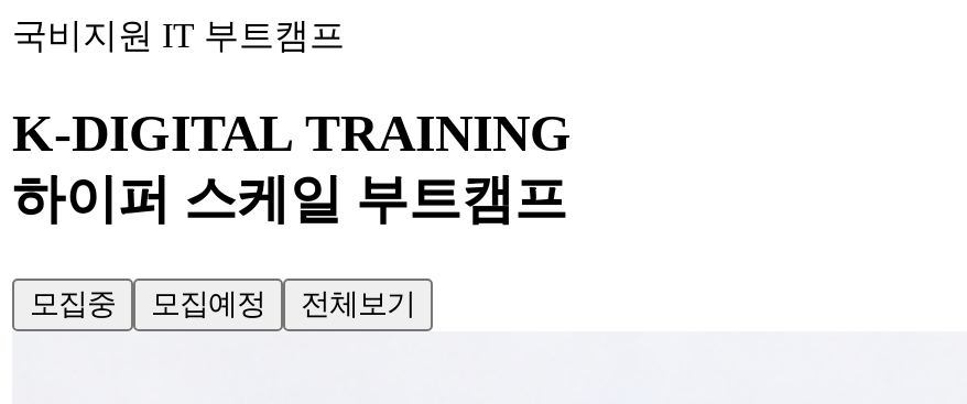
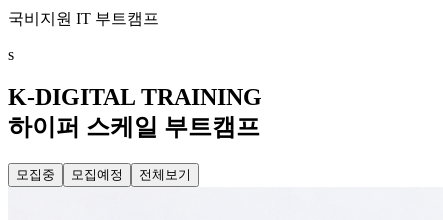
none -> [8,46,14,63] s

